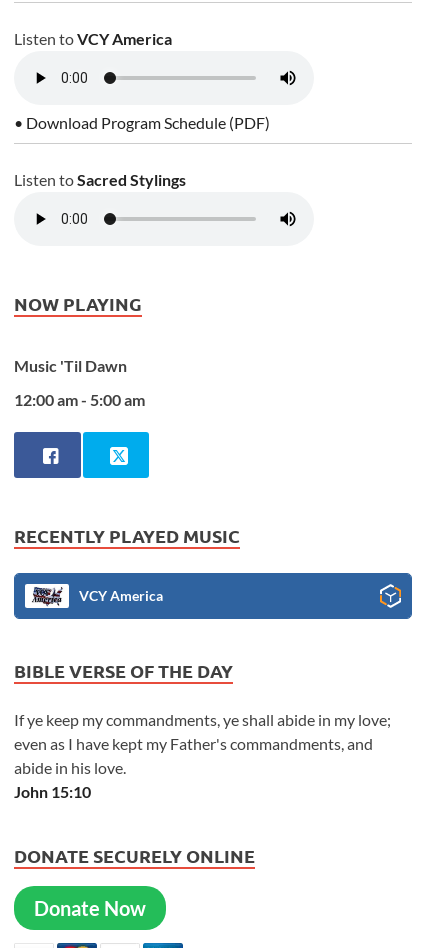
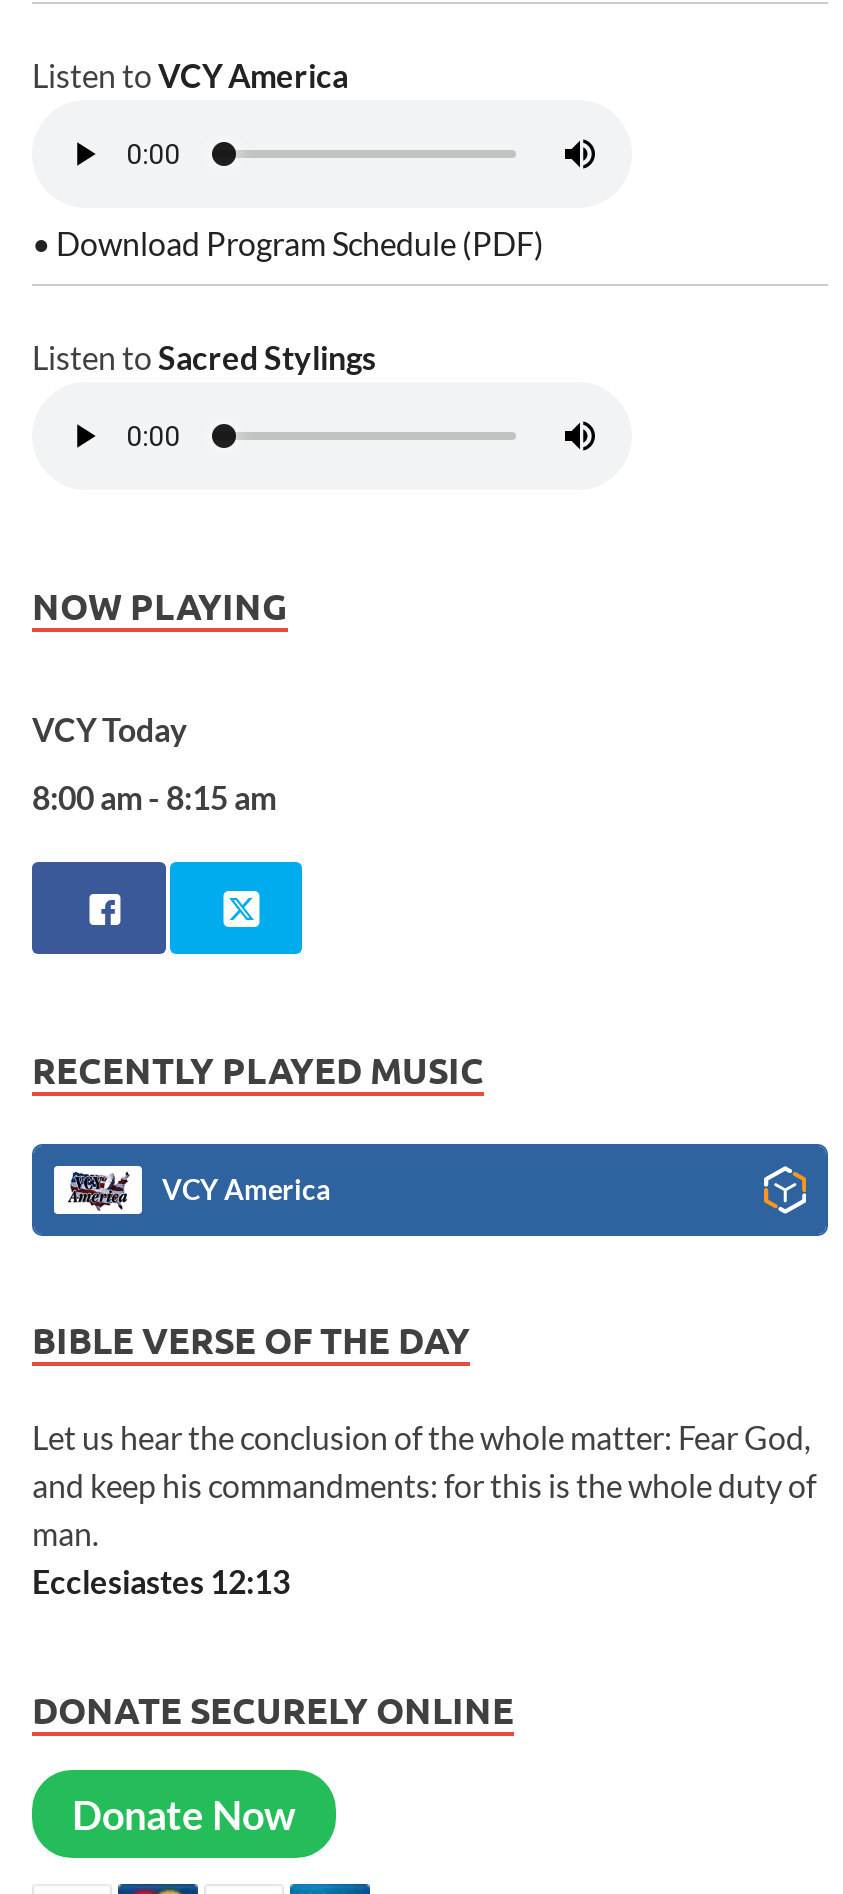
[14,356,127,375] Music 'Til Dawn -> [32,710,188,748] VCY Today
[14,390,145,409] 12:00 am - 5:00 am -> [32,779,276,817] 8:00 am - 8:15 am
[14,710,391,801] If ye keep my commandments, ye shall abide in my love; | even as I have kept my Father's commandments, and | abide in his love. | John 15:10 -> [32,1418,816,1600] Let us hear the conclusion of the whole matter: Fear God, | and keep his commandments: for this is the whole duty of | man. | Ecclesiastes 12:13

